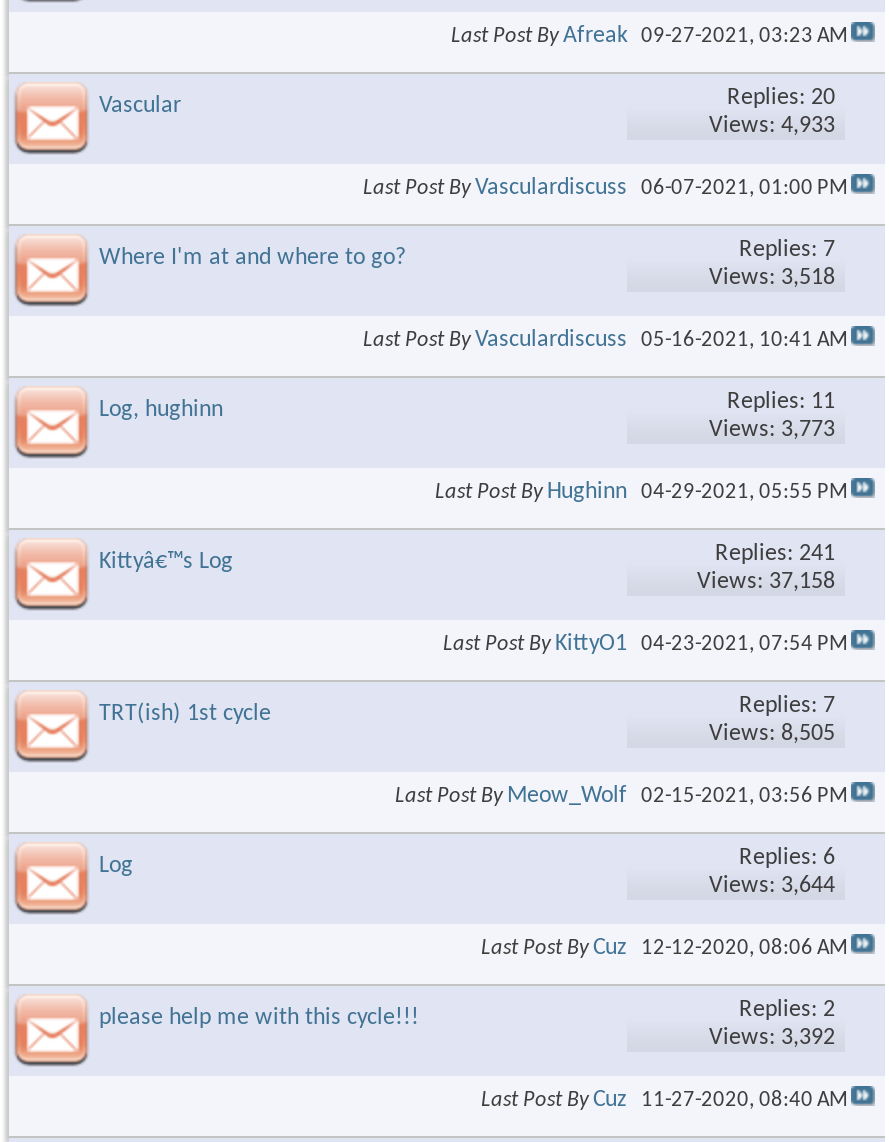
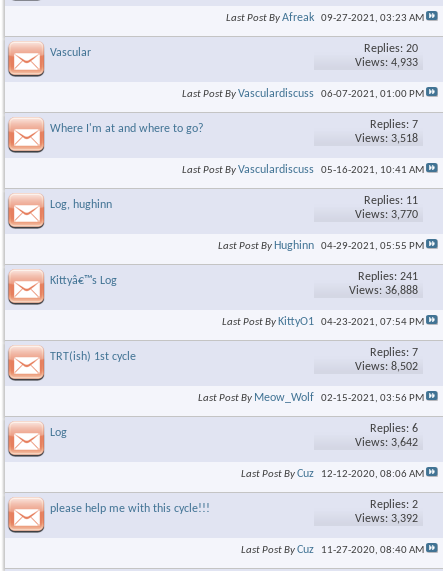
[709,418,835,442] Views: 3,773 -> [355,209,418,221] Views: 3,770
[697,570,835,594] Views: 37,158 -> [349,285,418,297] Views: 36,888
[709,722,835,746] Views: 8,505 -> [355,361,418,373] Views: 8,502
[709,874,835,898] Views: 3,644 -> [355,437,418,449] Views: 3,642

